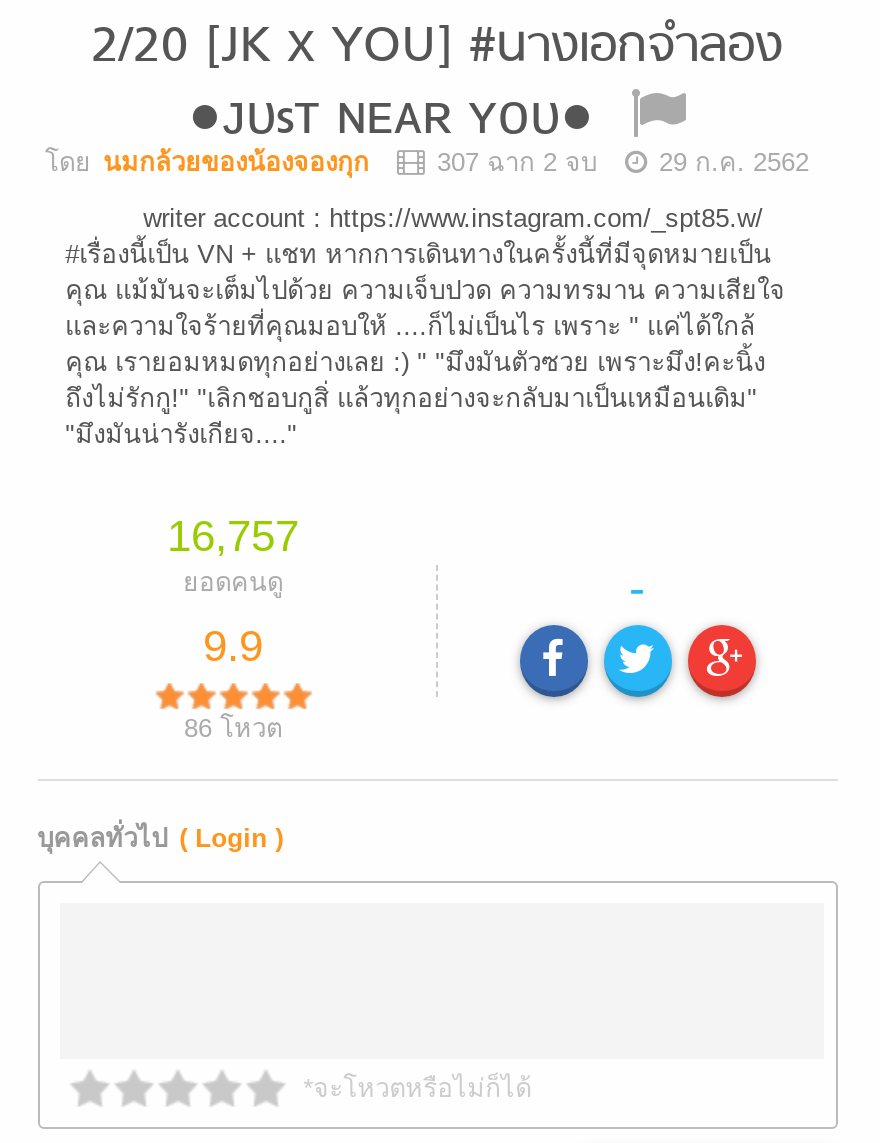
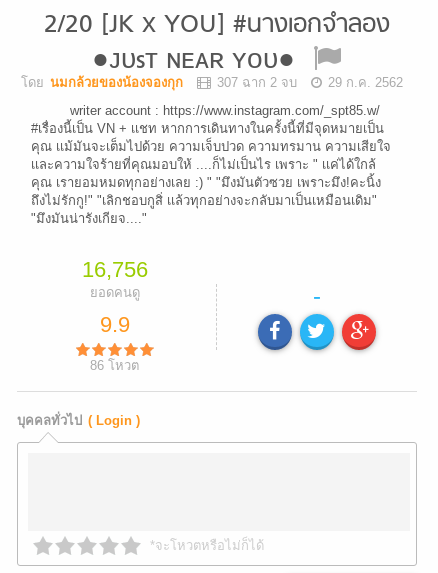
[167,511,299,561] 16,757 -> [81,257,147,282] 16,756

